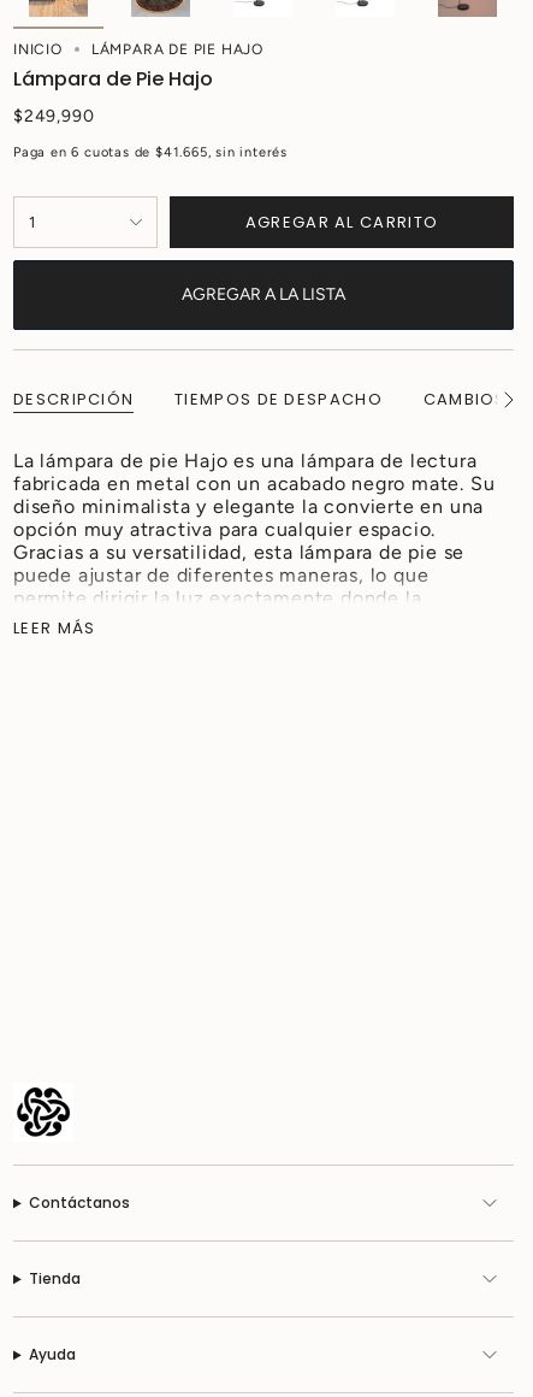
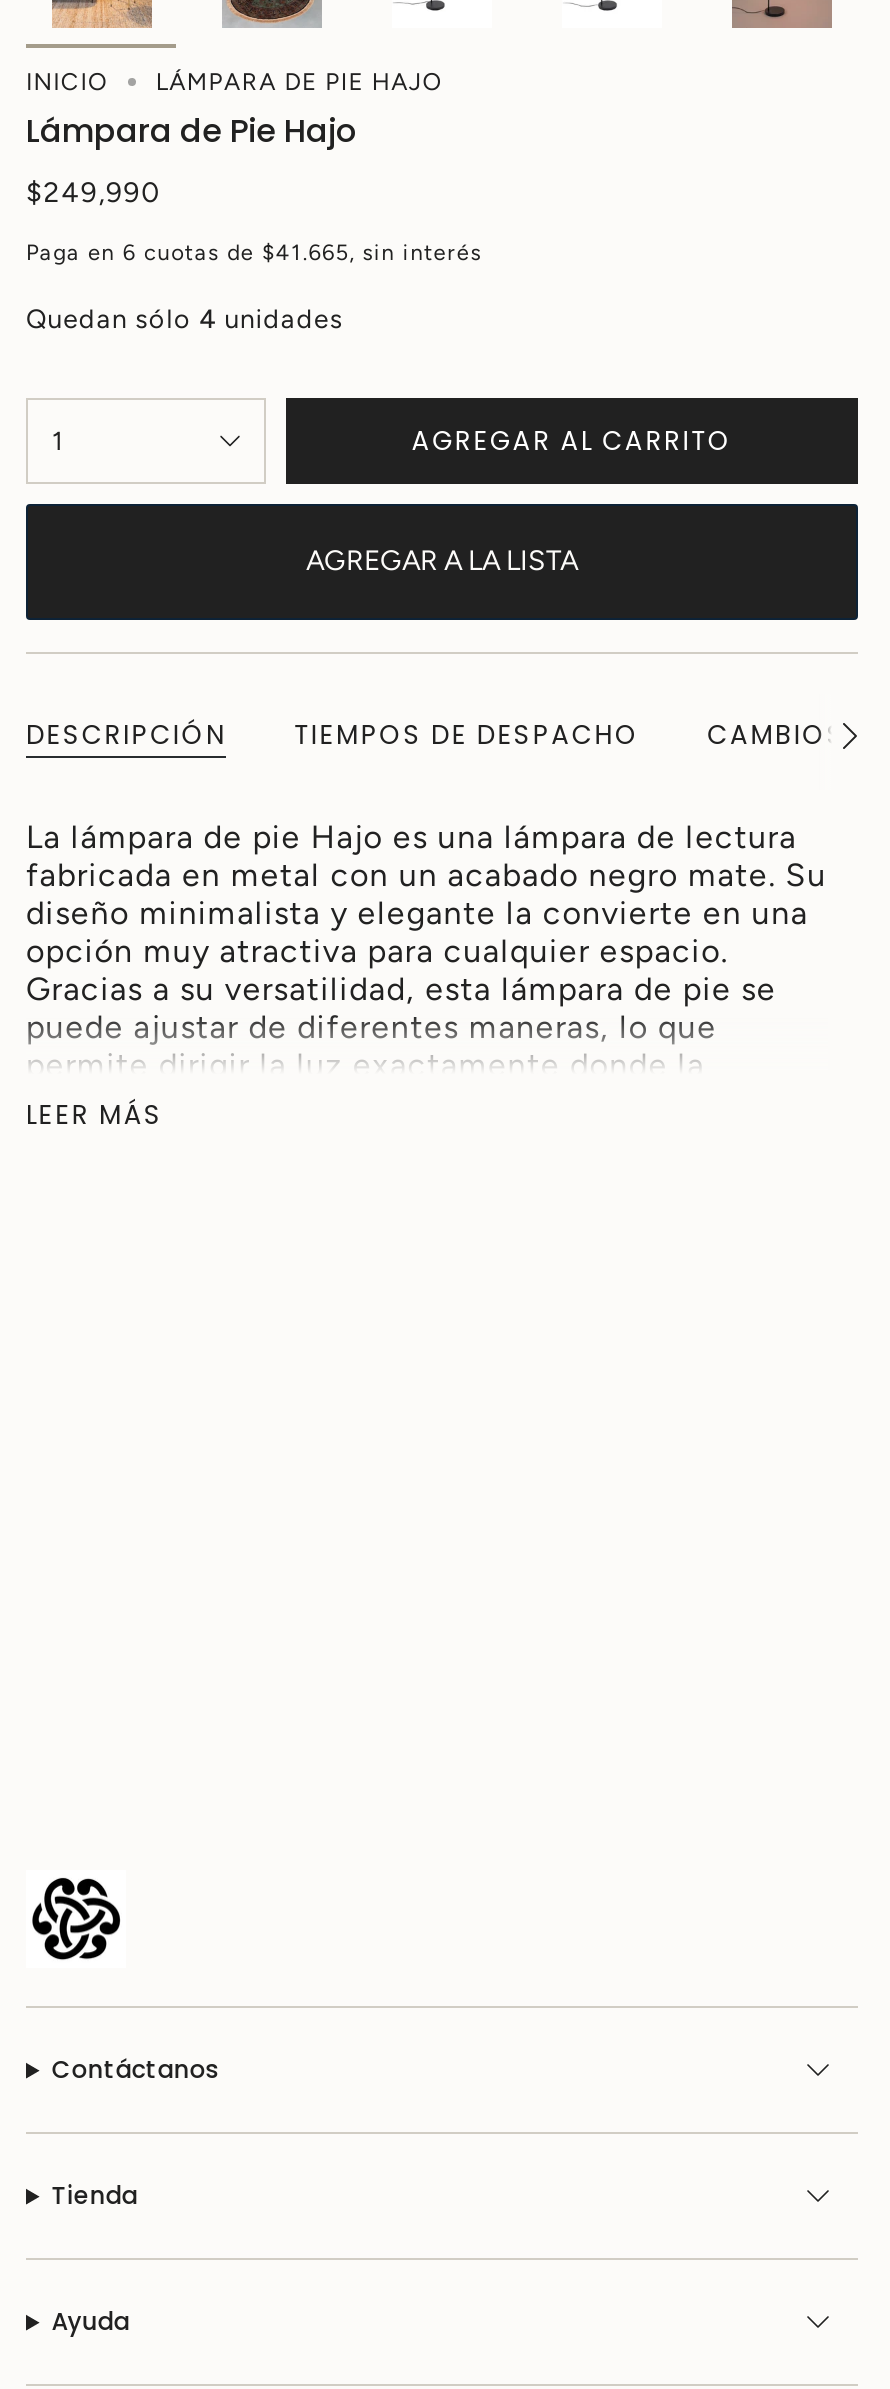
none -> [26,302,343,334] Quedan sólo 4 unidades

